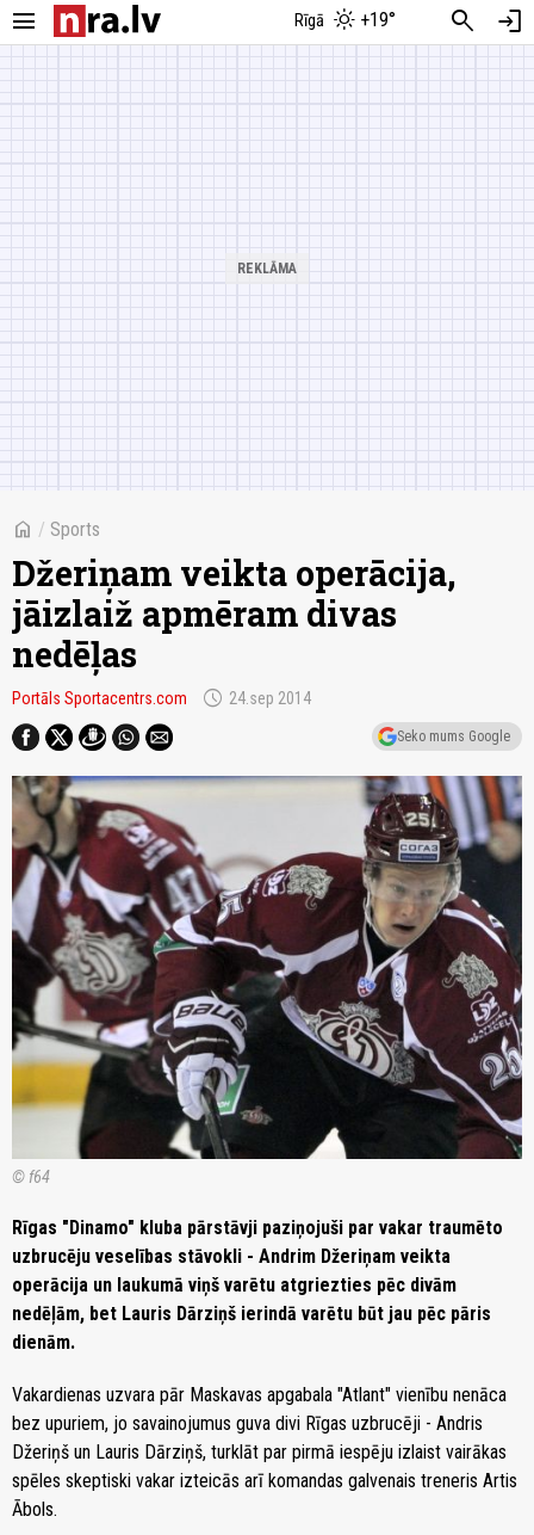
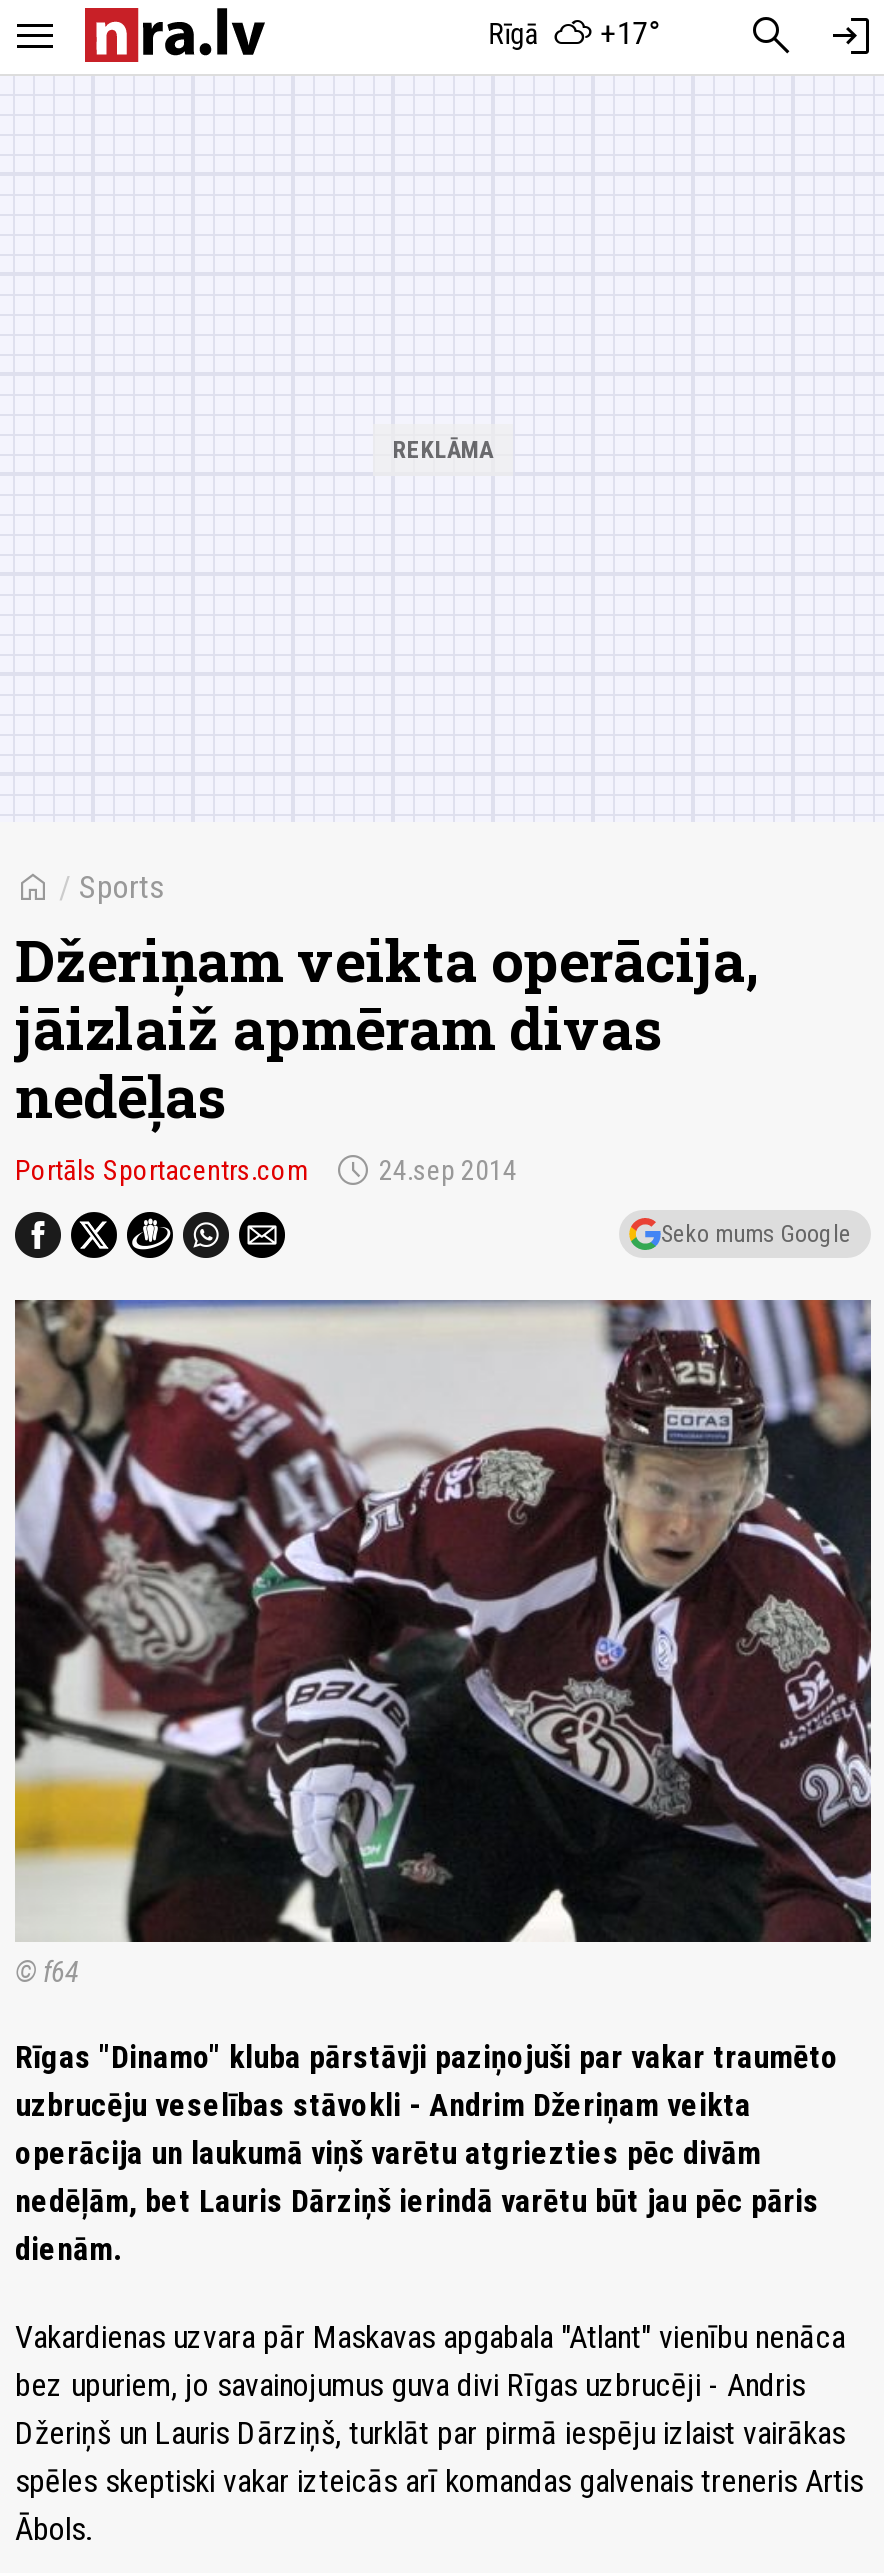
[295,8,396,31] Rīgā +19° -> [489,14,661,52] Rīgā +17°

